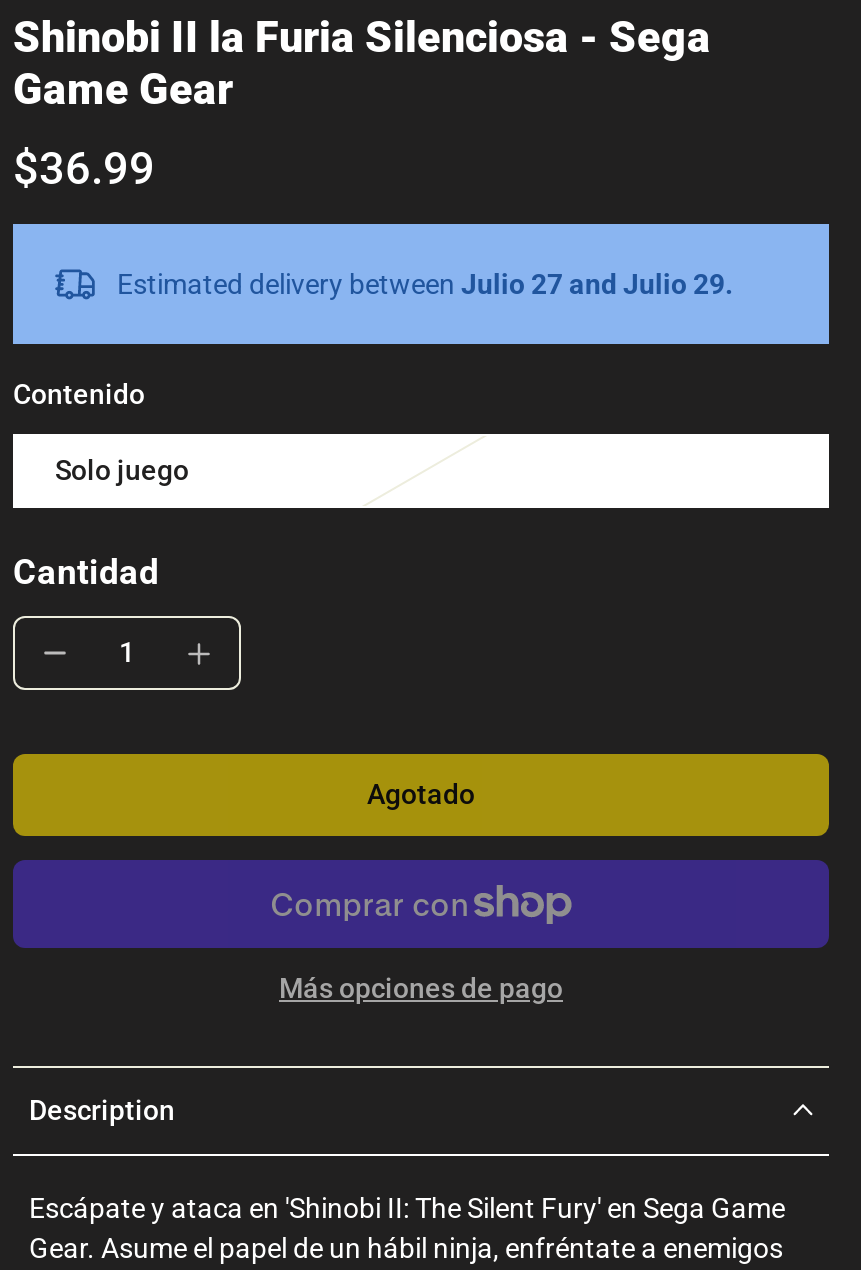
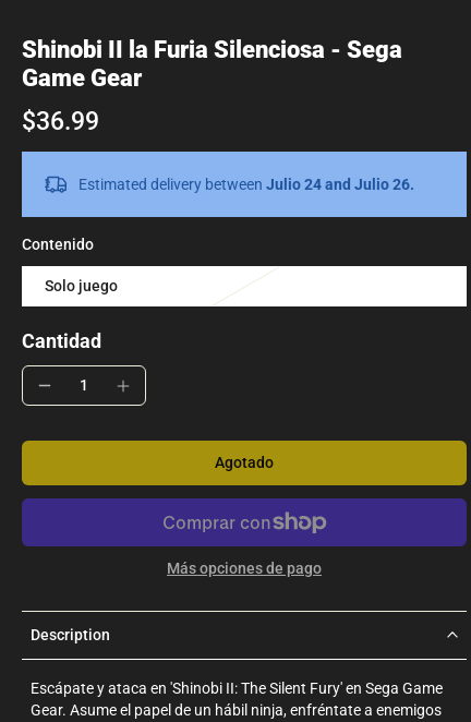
[117,268,733,300] Estimated delivery between Julio 27 and Julio 29. -> [78,176,414,193] Estimated delivery between Julio 24 and Julio 26.

